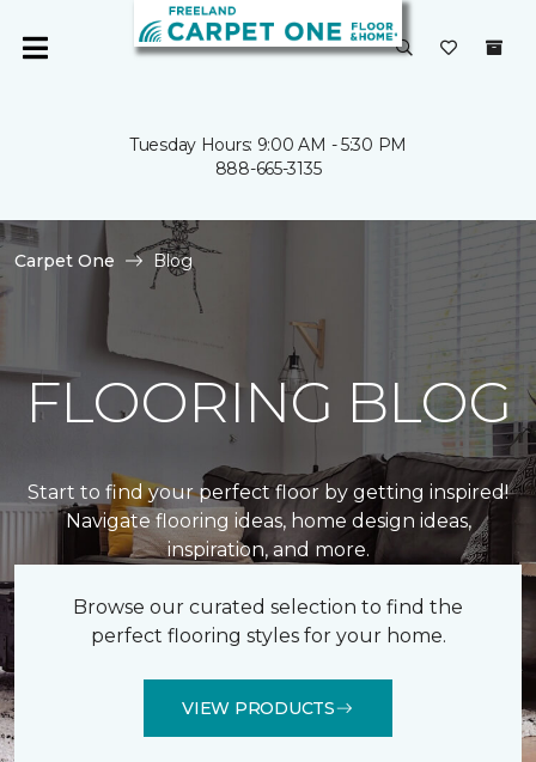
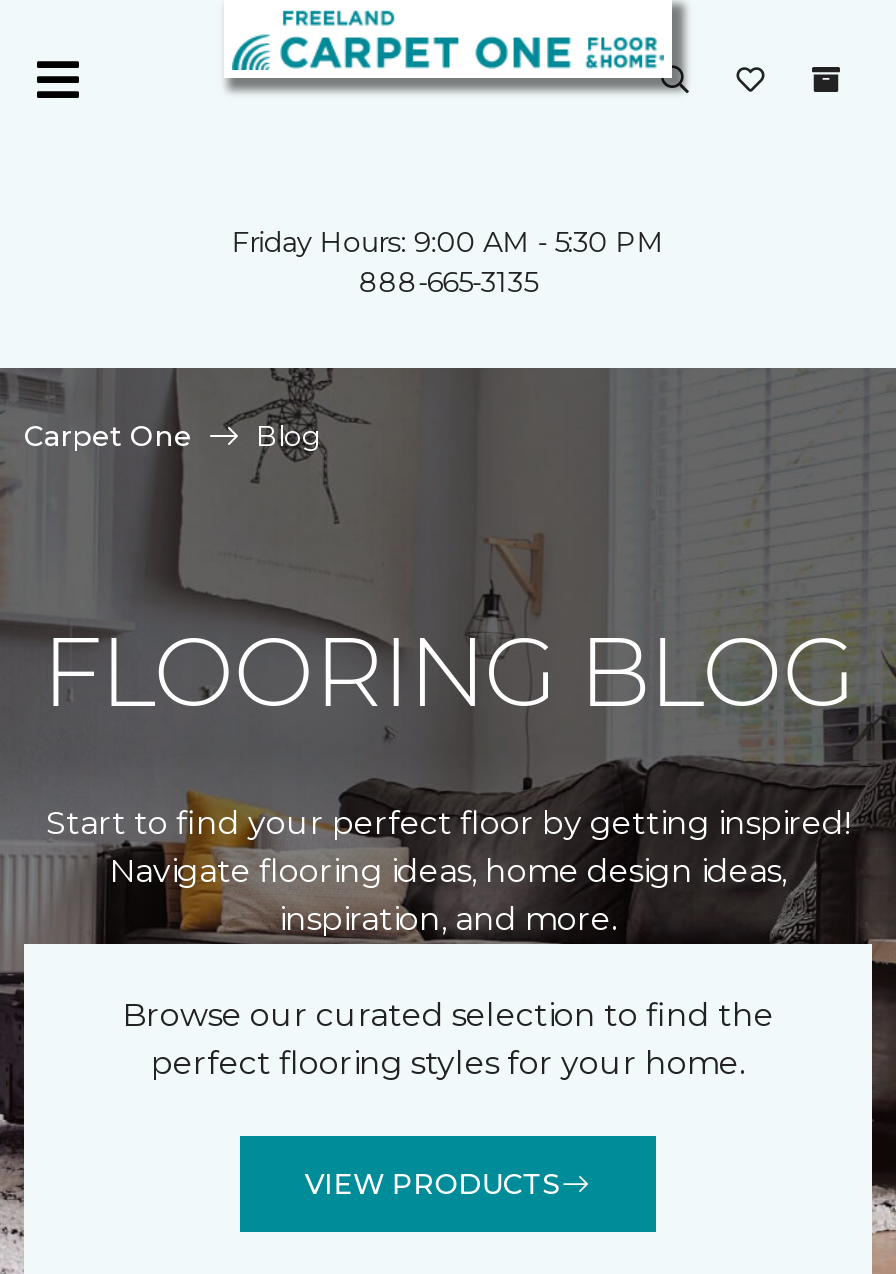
[129,134,407,156] Tuesday Hours: 9:00 AM - 5:30 PM -> [232,224,664,260] Friday Hours: 9:00 AM - 5:30 PM

